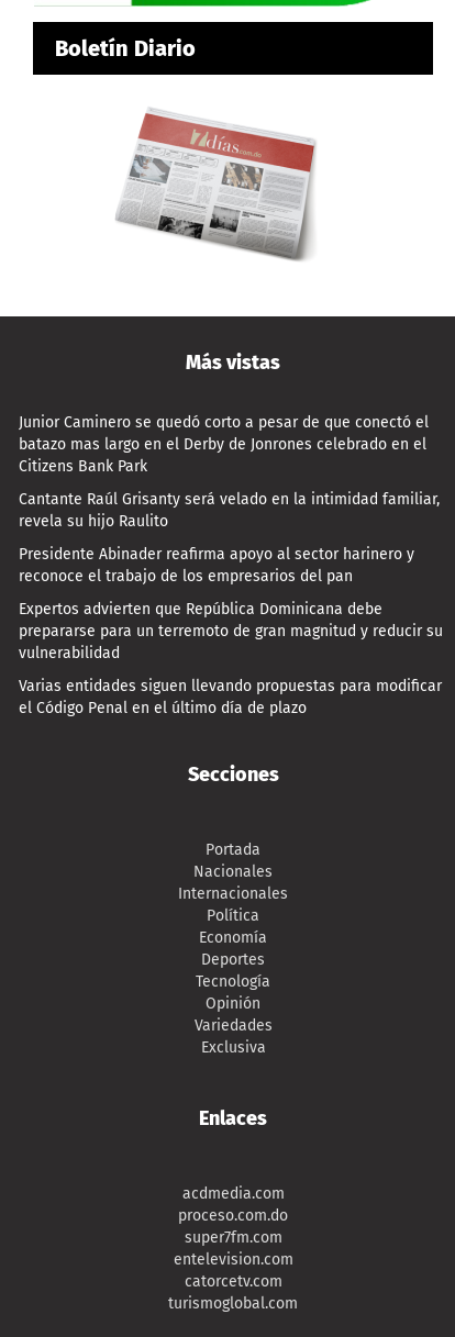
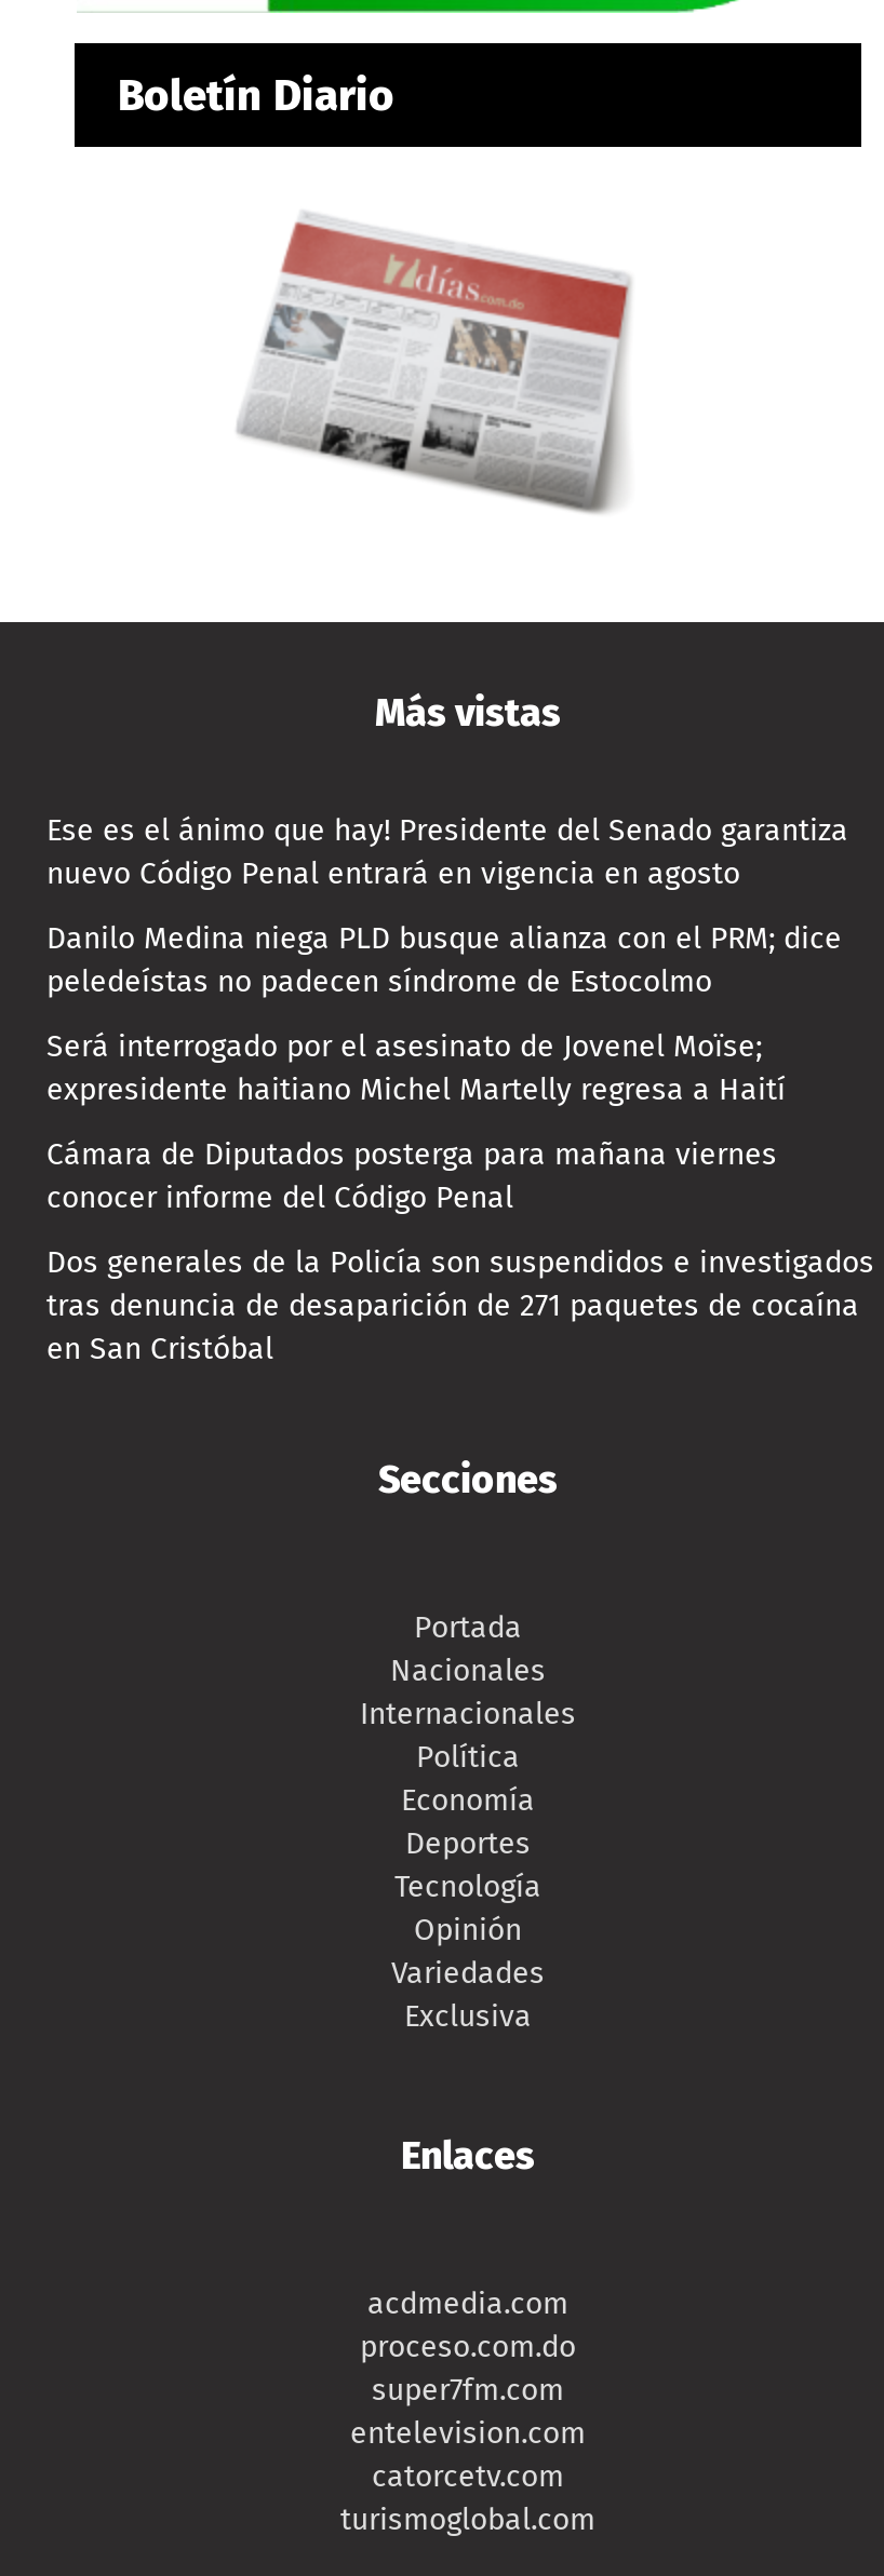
[19,413,429,476] Junior Caminero se quedó corto a pesar de que conectó el | batazo mas largo en el Derby de Jonrones celebrado en el | Citizens Bank Park -> [46,812,848,892] Ese es el ánimo que hay! Presidente del Senado garantiza | nuevo Código Penal entrará en vigencia en agosto
[19,490,440,531] Cantante Raúl Grisanty será velado en la intimidad familiar, | revela su hijo Raulito -> [46,920,842,1000] Danilo Medina niega PLD busque alianza con el PRM; dice | peledeístas no padecen síndrome de Estocolmo
[19,545,414,586] Presidente Abinader reafirma apoyo al sector harinero y | reconoce el trabajo de los empresarios del pan -> [46,1028,786,1108] Será interrogado por el asesinato de Jovenel Moïse; | expresidente haitiano Michel Martelly regresa a Haití
[19,600,443,663] Expertos advierten que República Dominicana debe | prepararse para un terremoto de gran magnitud y reducir su | vulnerabilidad -> [46,1136,777,1216] Cámara de Diputados posterga para mañana viernes | conocer informe del Código Penal
[19,677,442,717] Varias entidades siguen llevando propuestas para modificar | el Código Penal en el último día de plazo -> [46,1244,874,1368] Dos generales de la Policía son suspendidos e investigados | tras denuncia de desaparición de 271 paquetes de cocaína | en San Cristóbal

